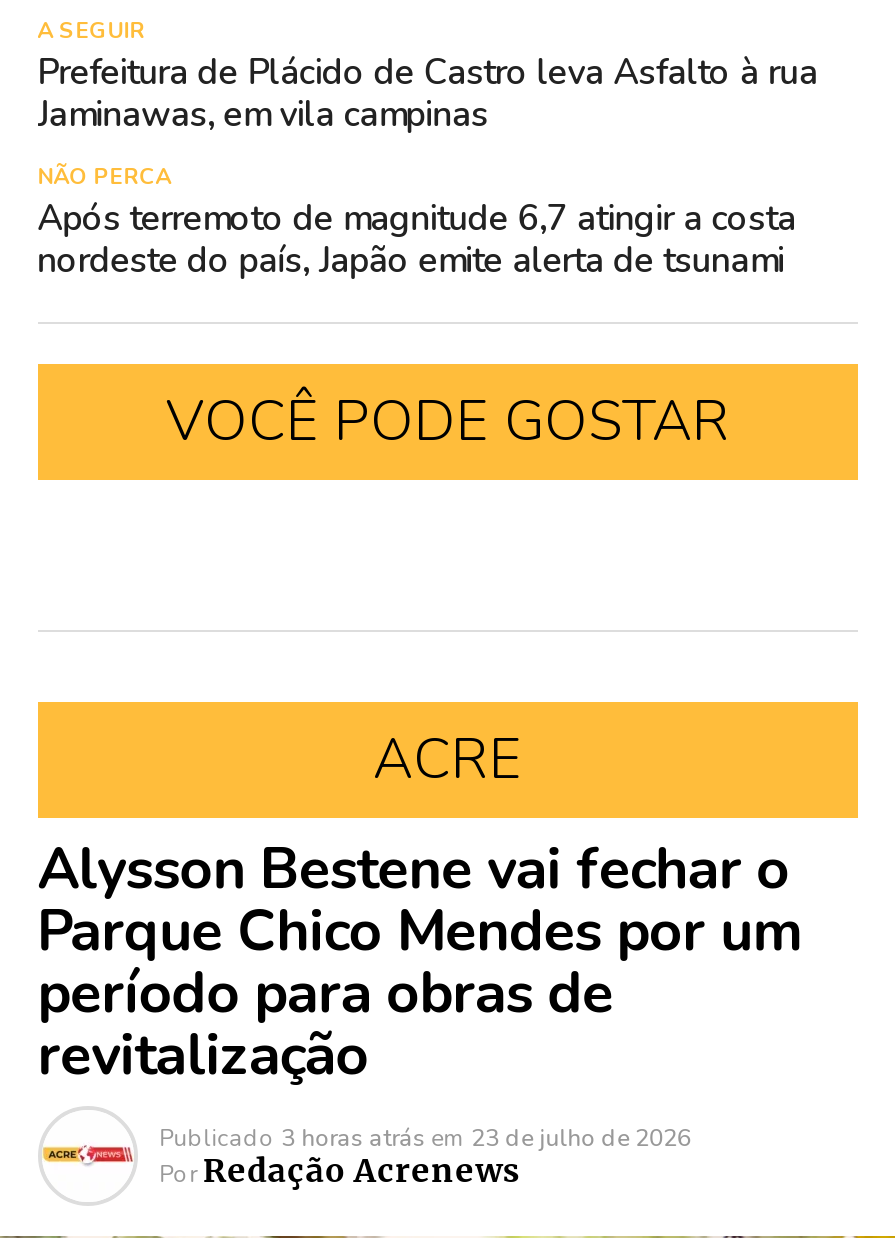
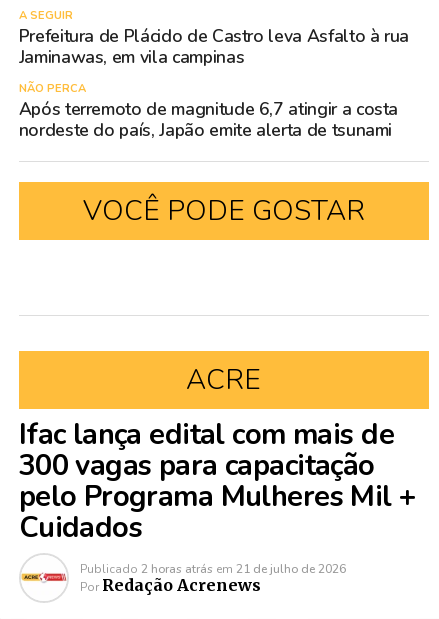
[37,830,801,1154] Alysson Bestene vai fechar o | Parque Chico Mendes por um | período para obras de | revitalização | Publicado 3 horas atrás em 23 de julho de 2026 -> [19,415,415,577] Ifac lança edital com mais de | 300 vagas para capacitação | pelo Programa Mulheres Mil + | Cuidados | Publicado 2 horas atrás em 21 de julho de 2026

